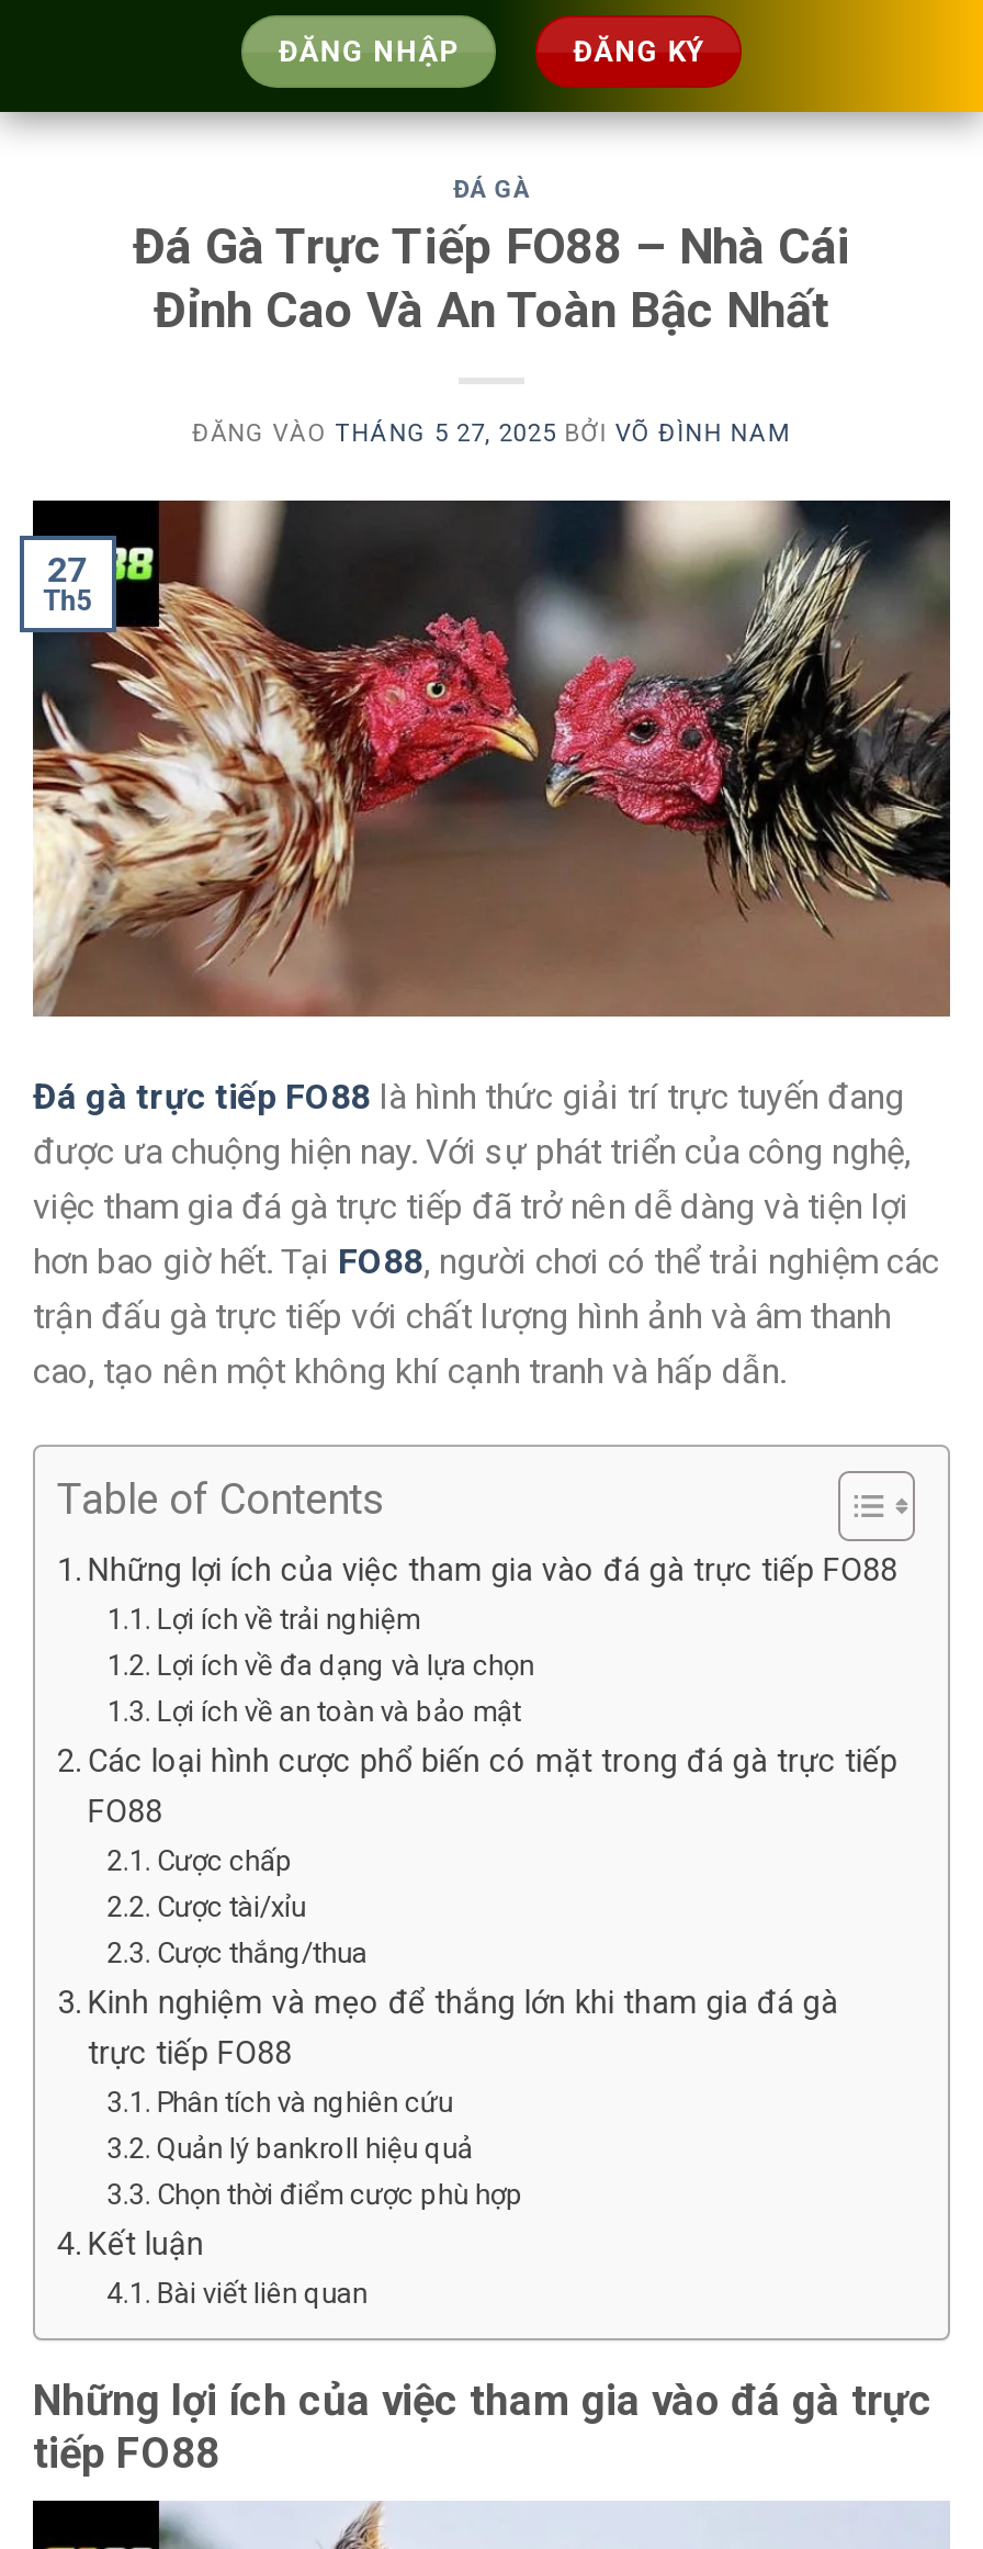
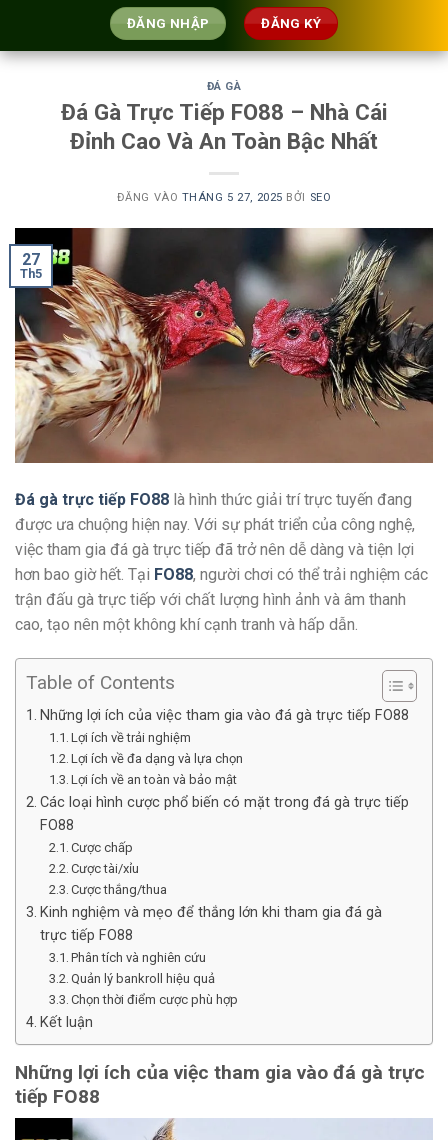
[192,418,791,447] ĐĂNG VÀO THÁNG 5 27, 2025 BỞI VÕ ĐÌNH NAM -> [117,191,331,204] ĐĂNG VÀO THÁNG 5 27, 2025 BỞI SEO
[157,2276,367,2309] Bài viết liên quan -> none

